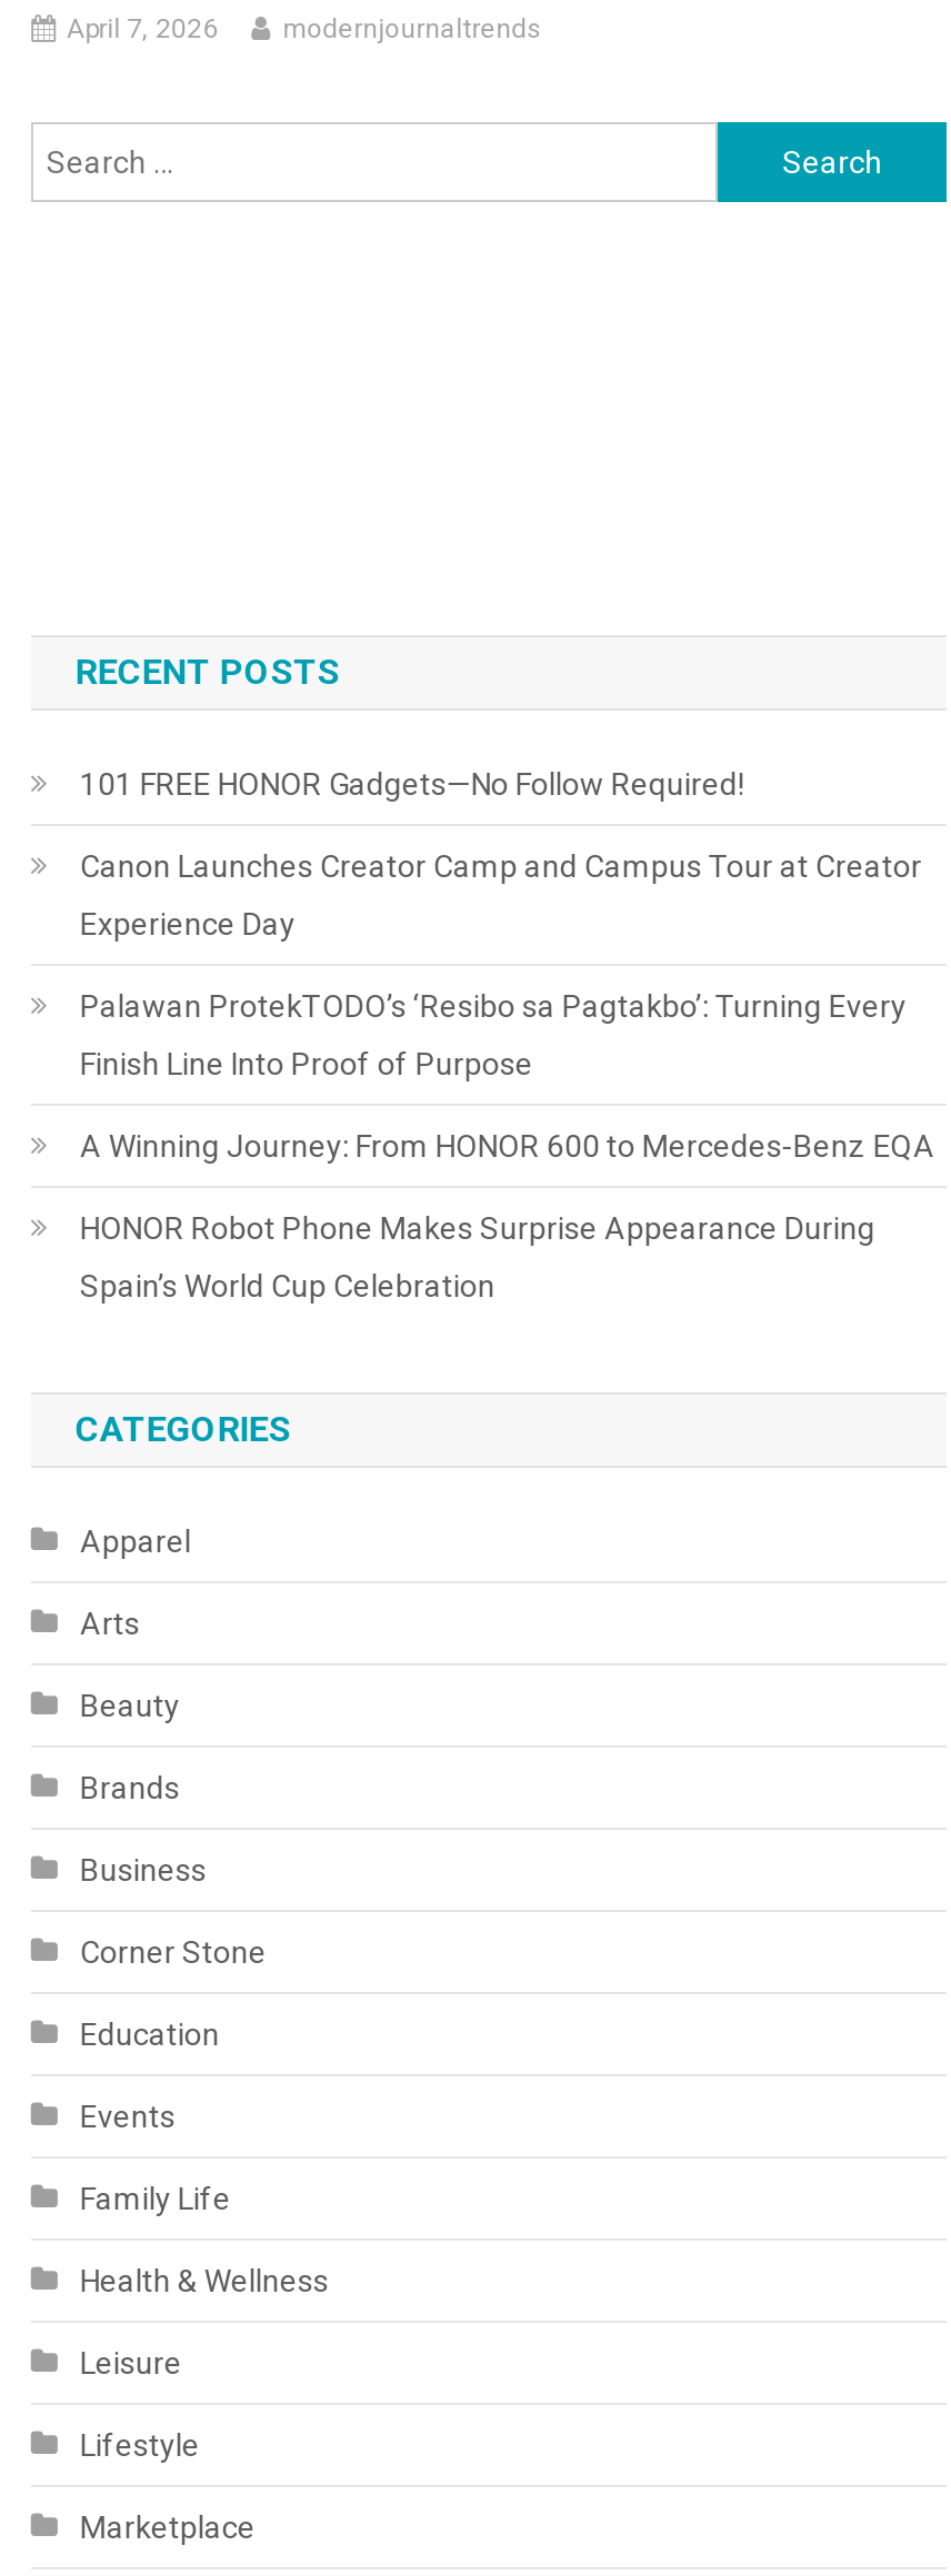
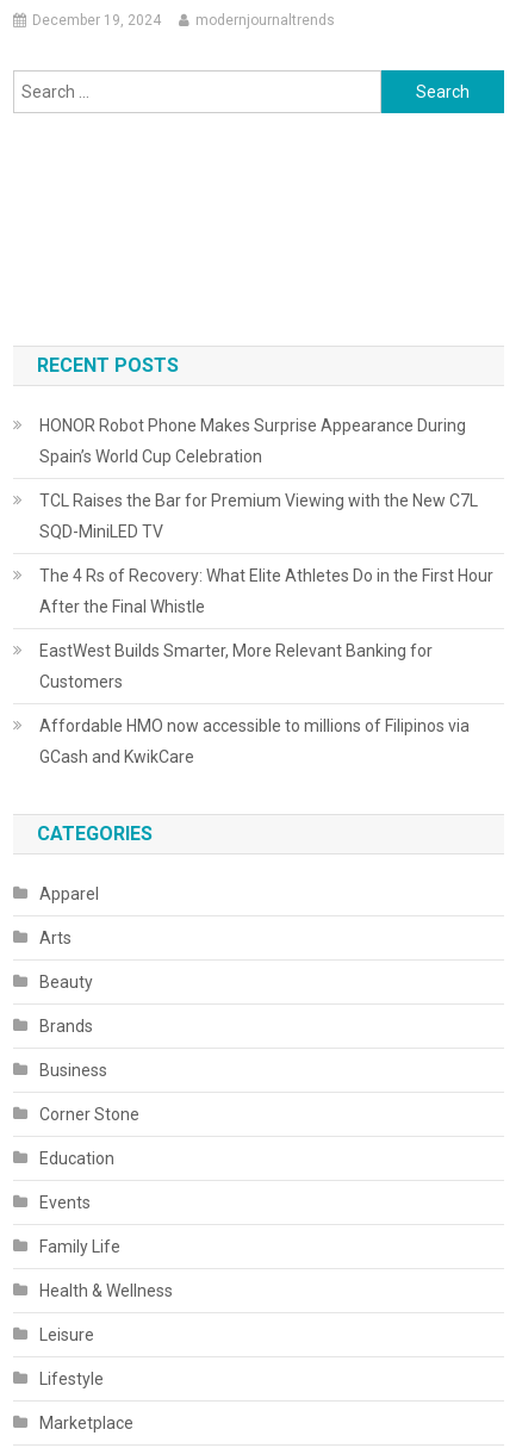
[67,14,218,46] April 7, 2026 -> [32,12,161,29] December 19, 2024
[80,767,935,1165] 101 FREE HONOR Gadgets—No Follow Required! | Canon Launches Creator Camp and Campus Tour at Creator | Experience Day | Palawan ProtekTODO’s ‘Resibo sa Pagtakbo’: Turning Every | Finish Line Into Proof of Purpose | A Winning Journey: From HONOR 600 to Mercedes-Benz EQA -> none
moved [80,1211,875,1305] -> [39,416,466,466]: HONOR Robot Phone Makes Surprise Appearance During | Spain’s World Cup Celebration
none -> [39,491,493,766] TCL Raises the Bar for Premium Viewing with the New C7L | SQD-MiniLED TV | The 4 Rs of Recovery: What Elite Athletes Do in the First Hour | After the Final Whistle | EastWest Builds Smarter, More Relevant Banking for | Customers | Affordable HMO now accessible to millions of Filipinos via | GCash and KwikCare

